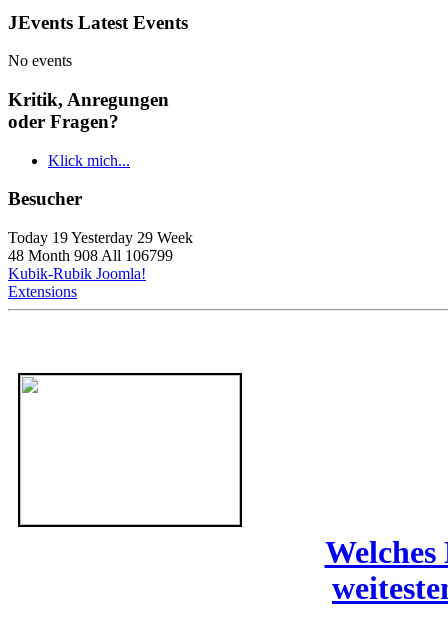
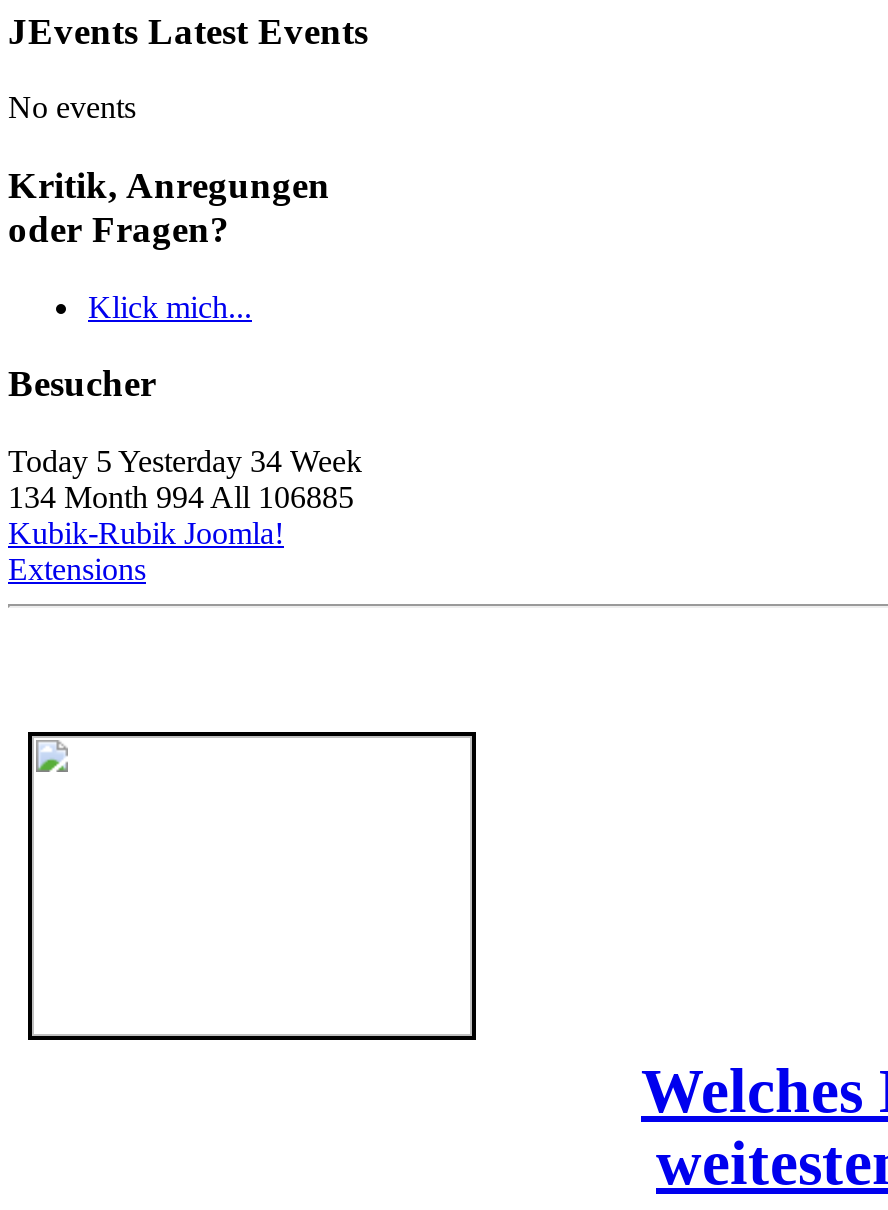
[8,229,193,246] Today 19 Yesterday 29 Week -> [8,444,362,478] Today 5 Yesterday 34 Week
[8,247,173,264] 48 Month 908 All 106799 -> [8,480,354,514] 134 Month 994 All 106885

